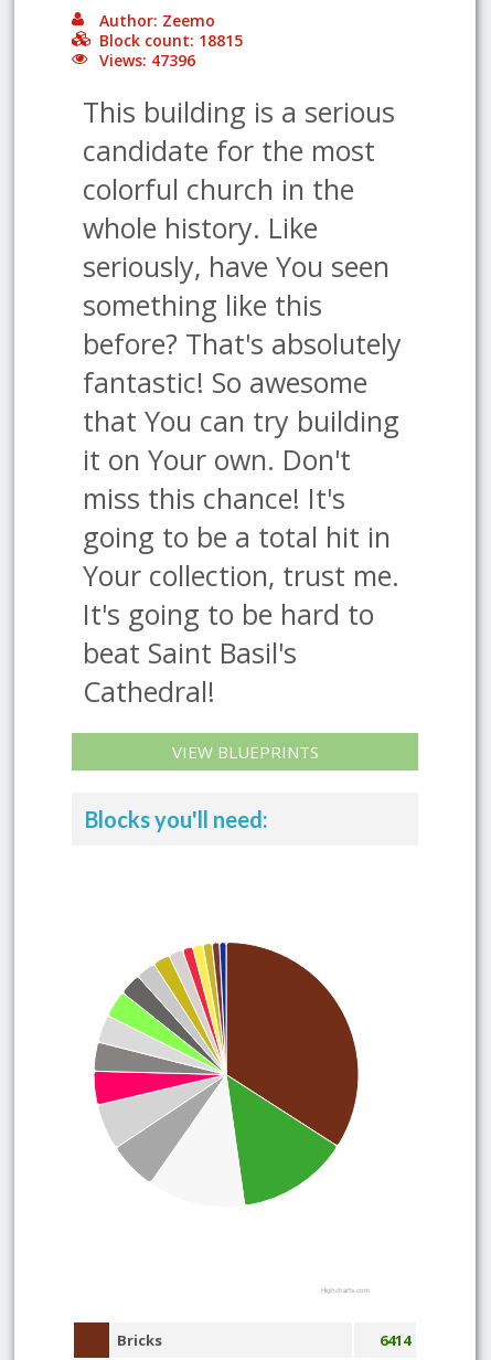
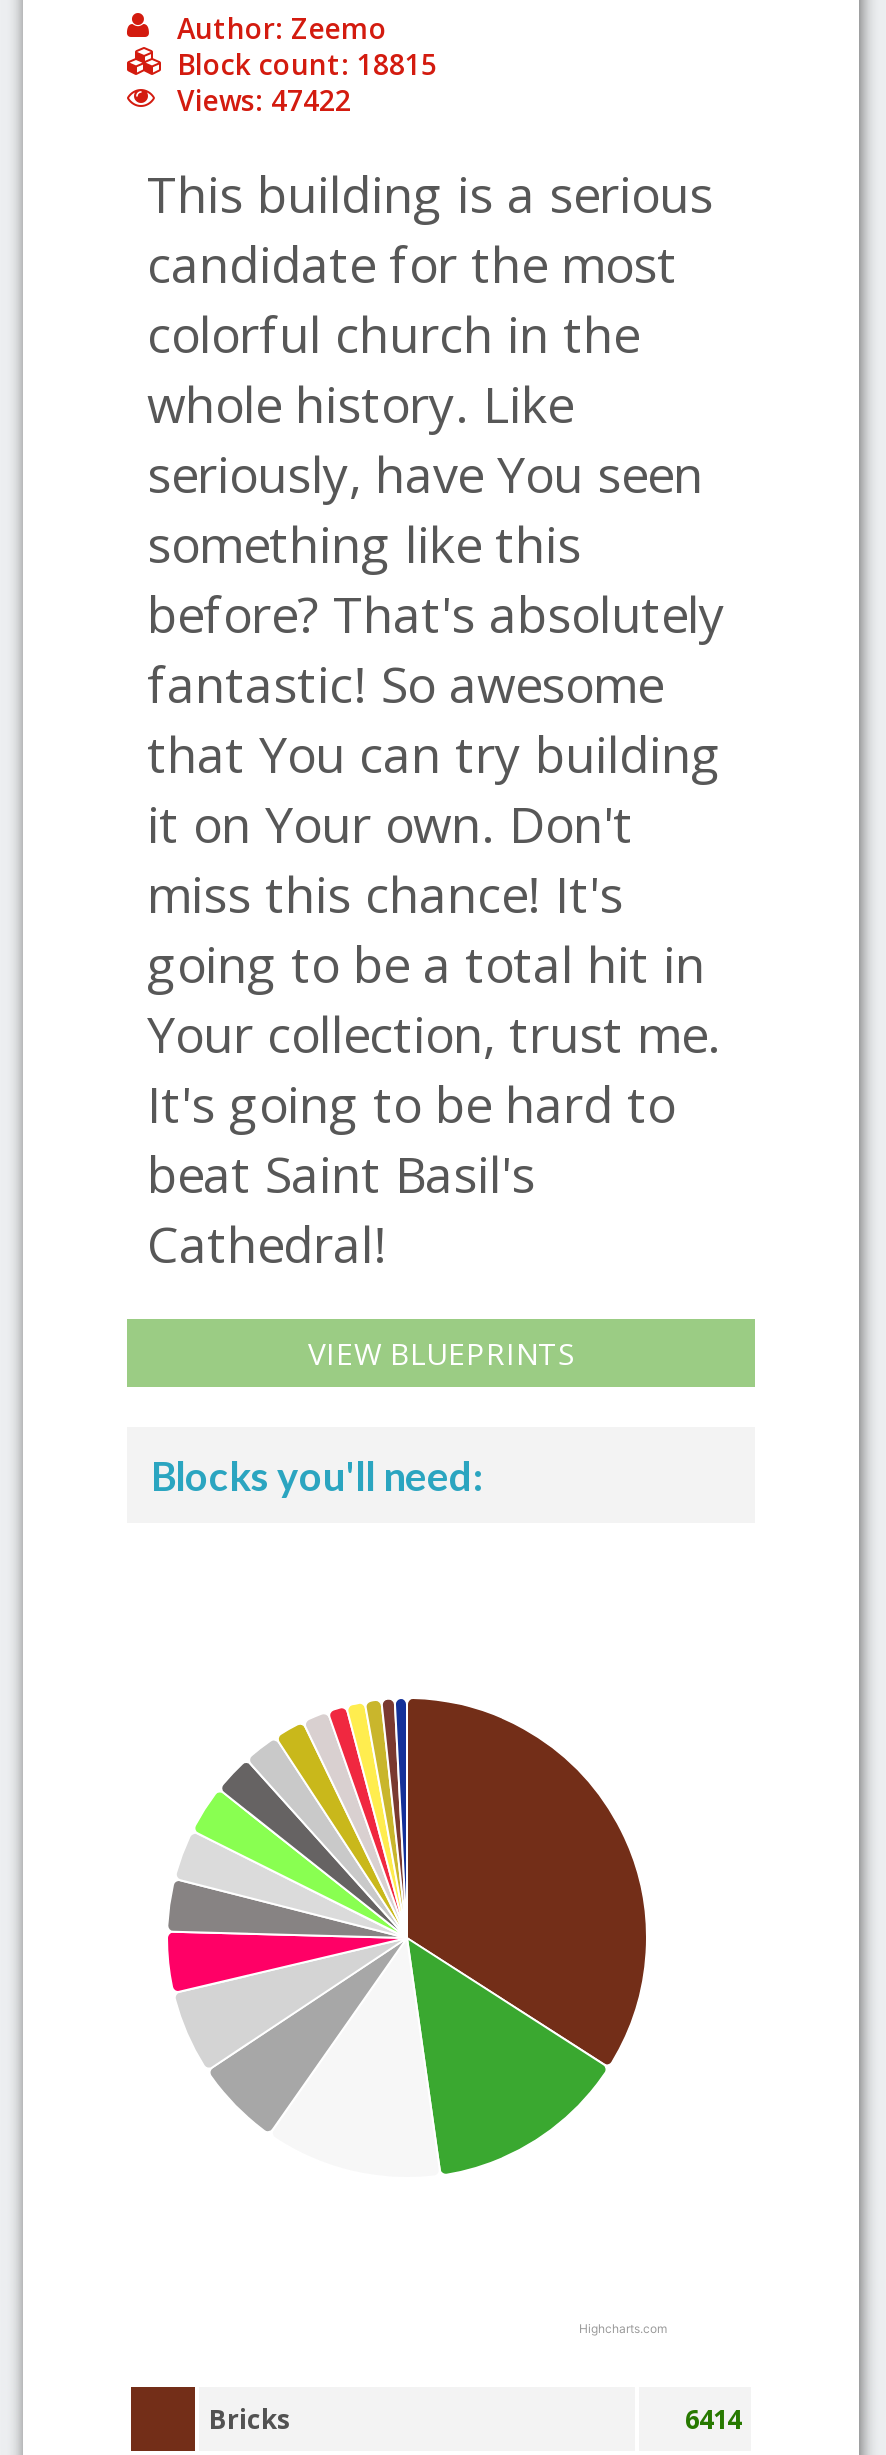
[99,50,195,71] Views: 47396 -> [177,81,351,119] Views: 47422

